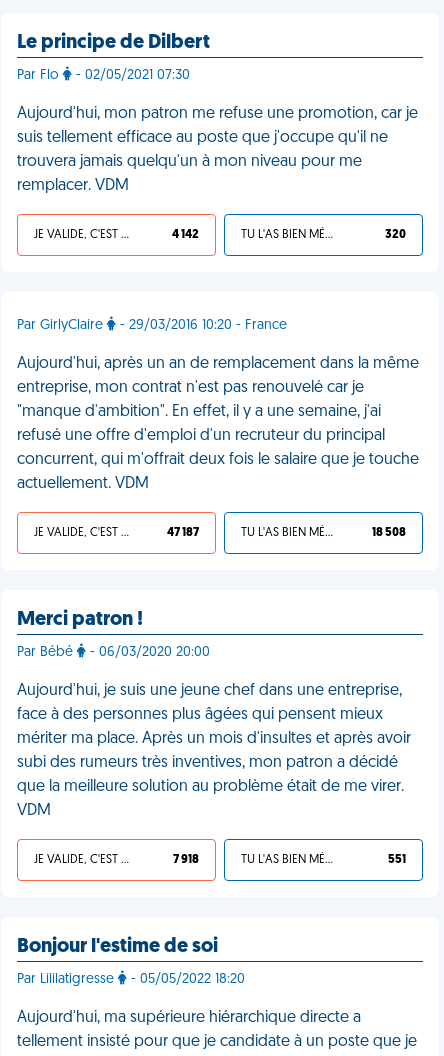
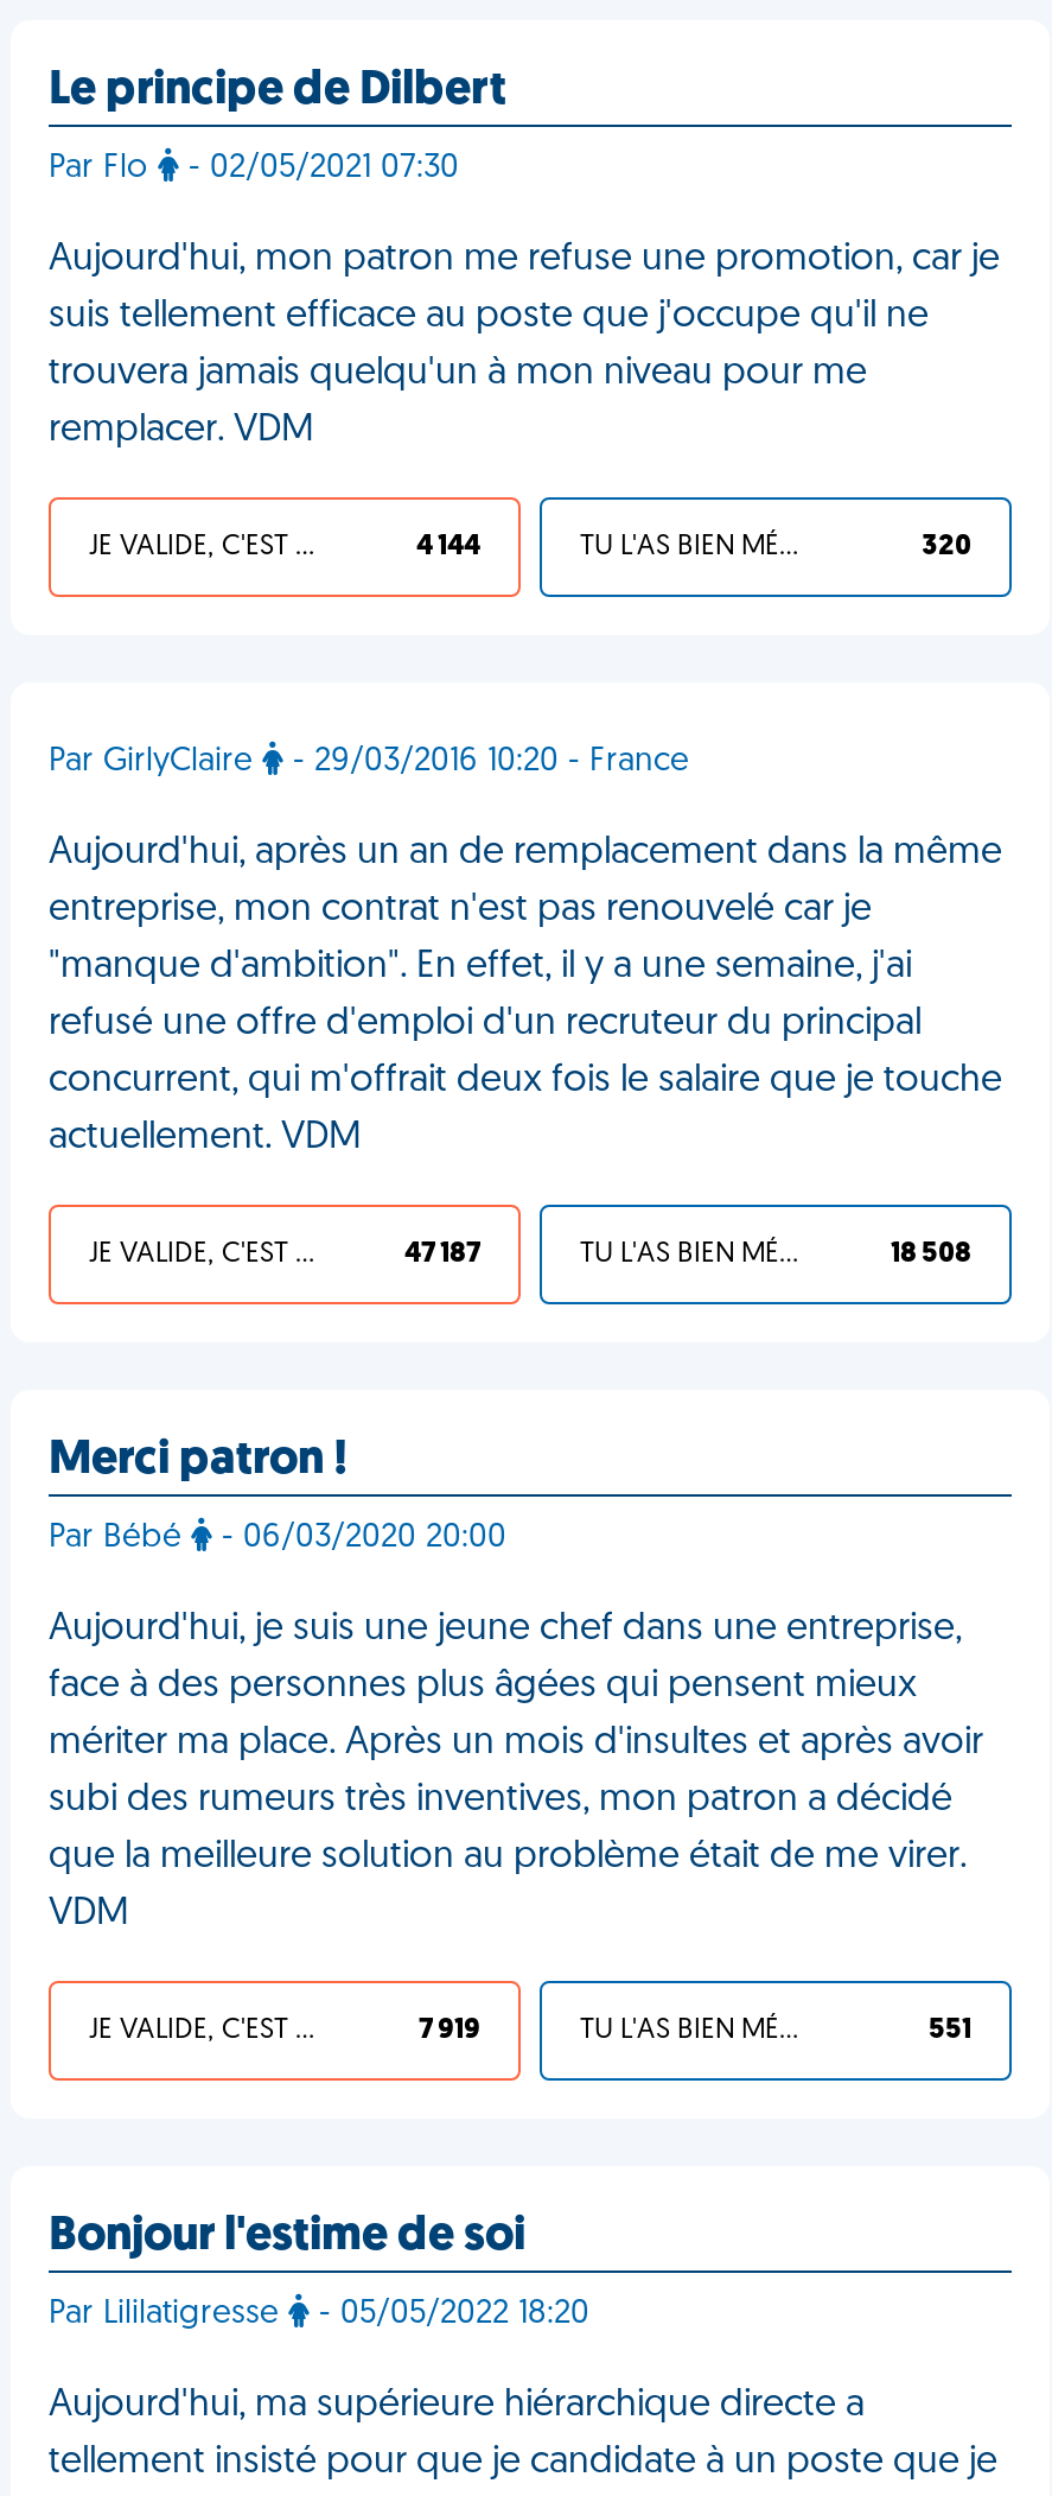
[172,229,199,241] 4 142 -> [416,533,480,561] 4 144
[173,854,199,866] 7 918 -> [419,2017,480,2045] 7 919

